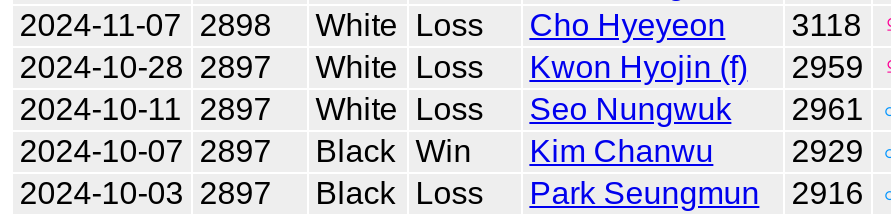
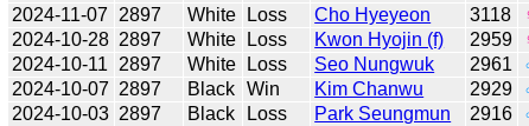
[19,7,271,41] 2024-11-07 2898 -> [12,4,162,24] 2024-11-07 2897

